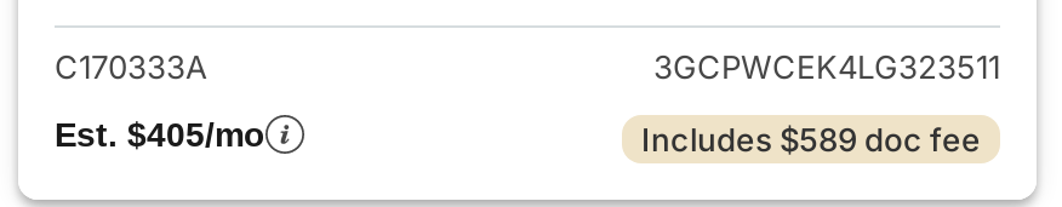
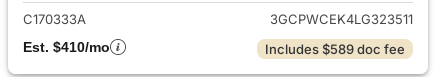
[55,115,265,154] Est. $405/mo -> [23,39,110,55] Est. $410/mo

